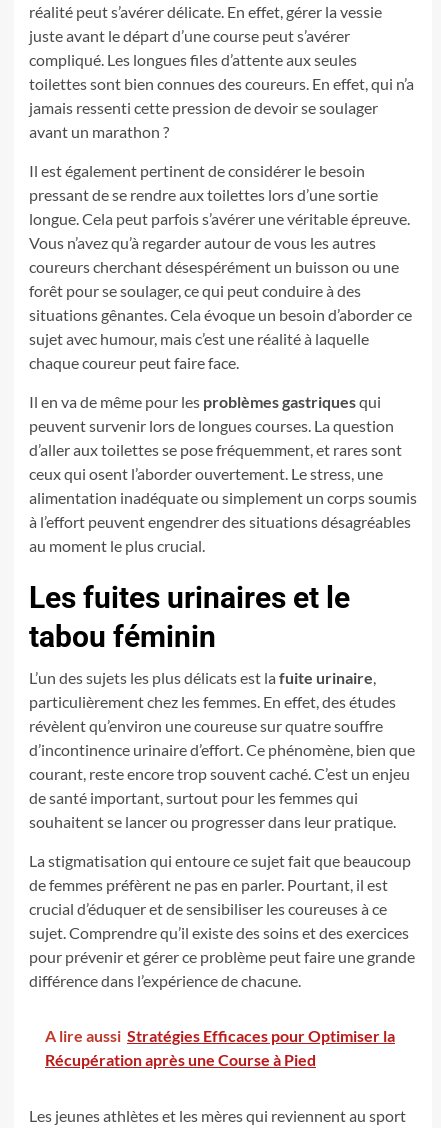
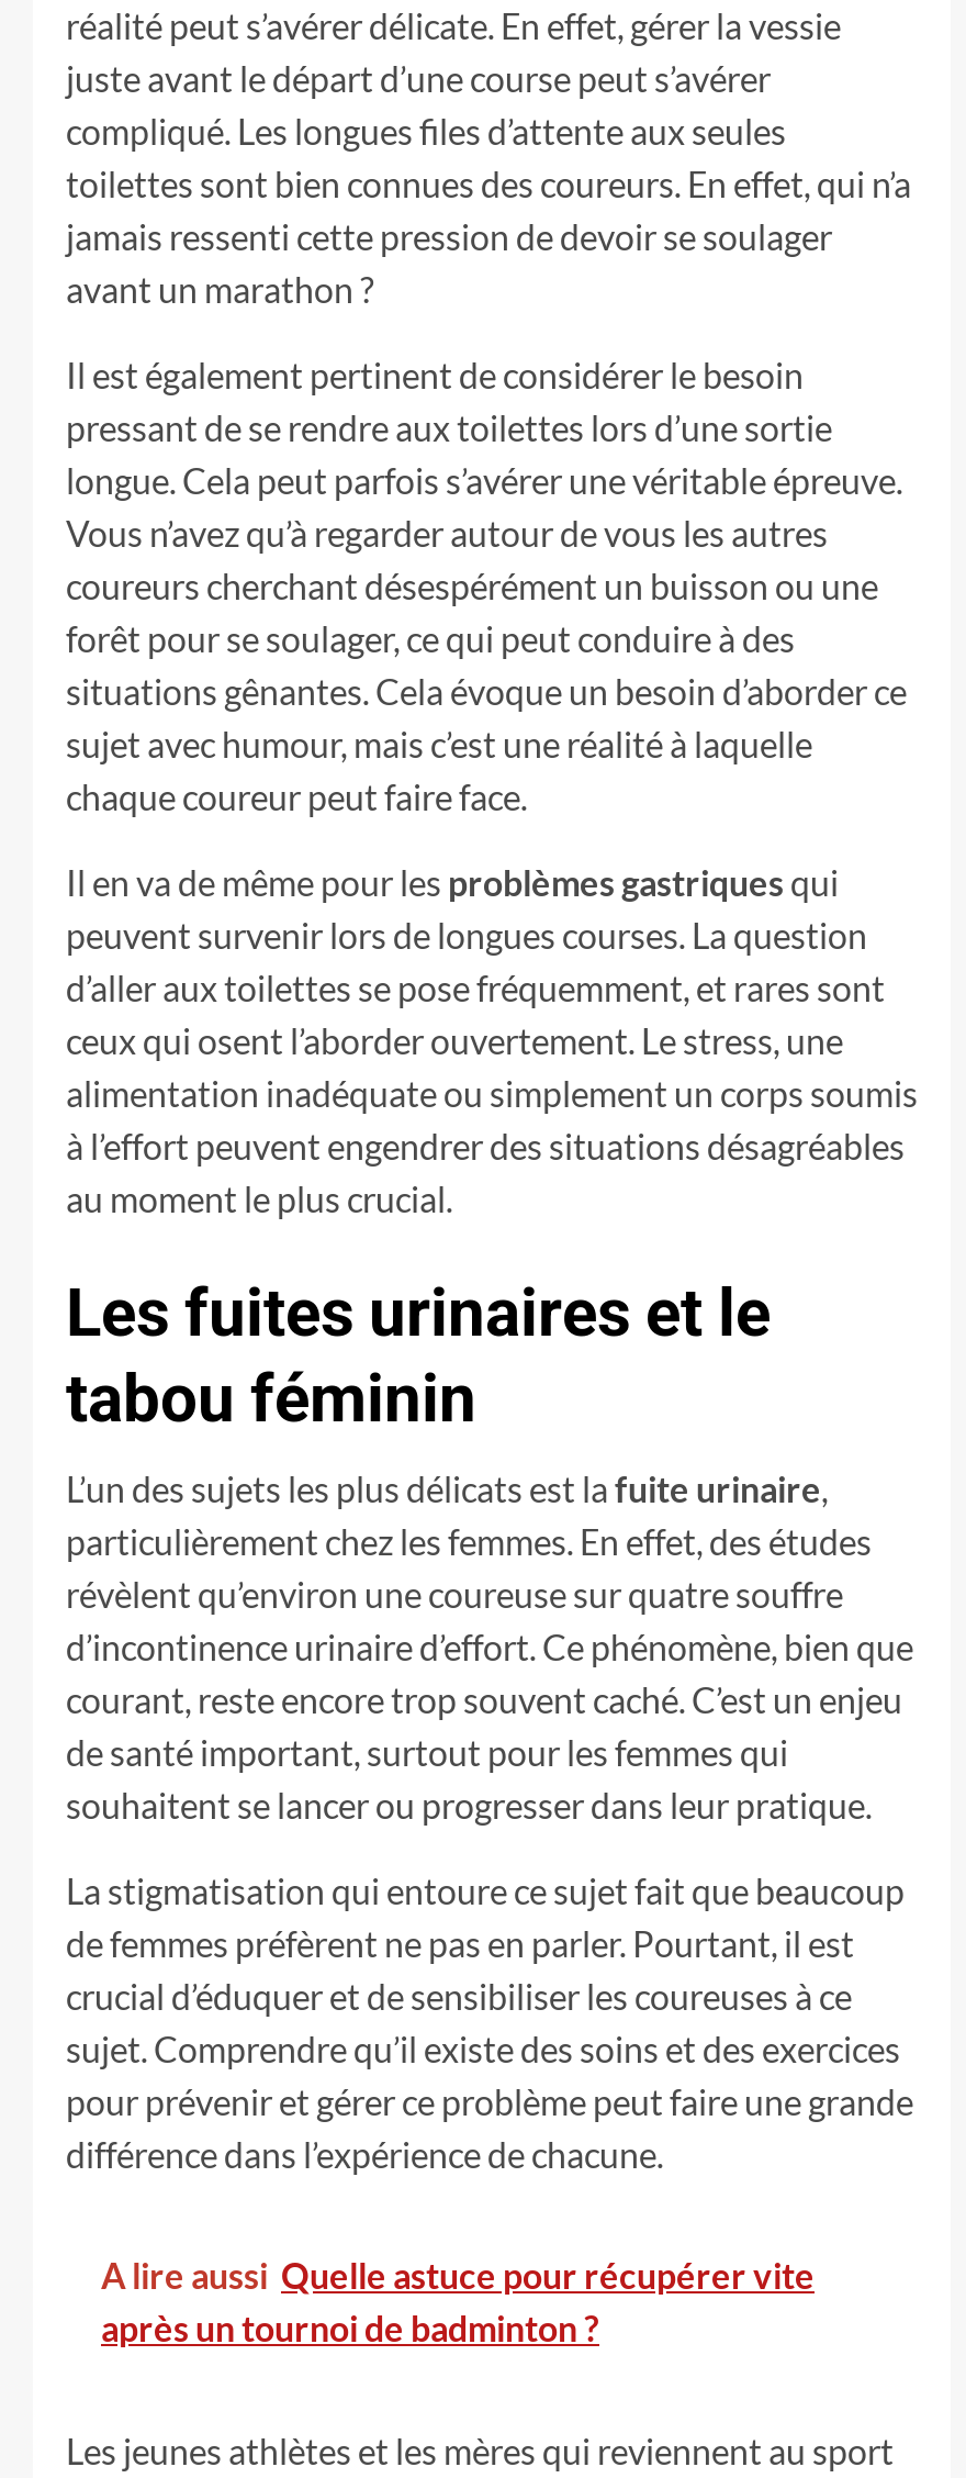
[45,1026,395,1069] A lire aussi Stratégies Efficaces pour Optimiser la | Récupération après une Course à Pied -> [101,2254,815,2349] A lire aussi Quelle astuce pour récupérer vite | après un tournoi de badminton ?

